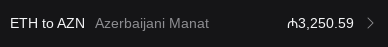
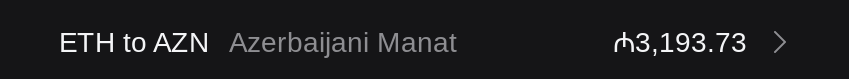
[287,15,354,31] ₼3,250.59 -> [613,26,747,58] ₼3,193.73

